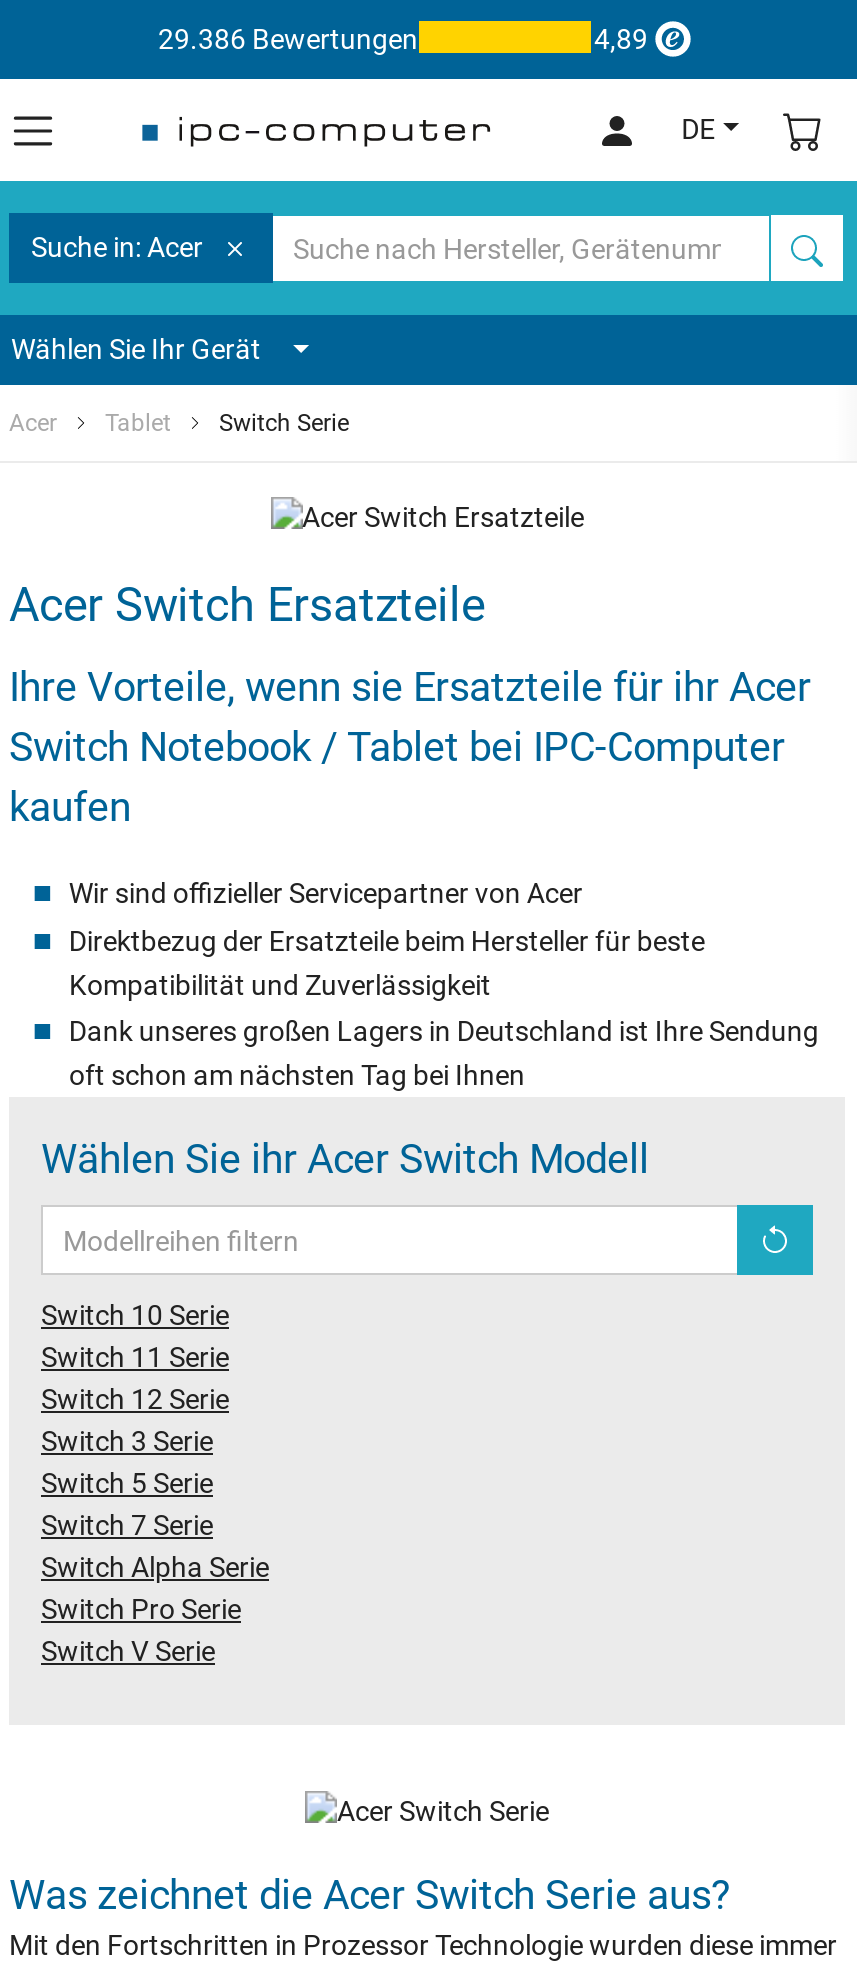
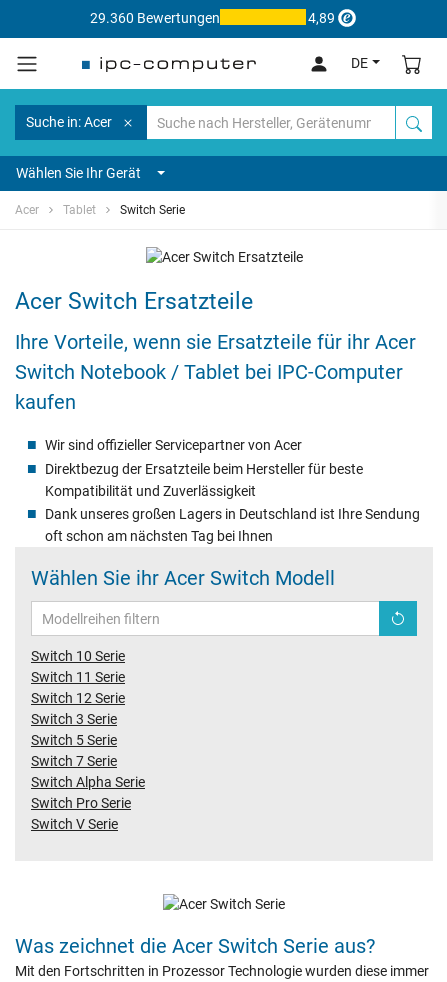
[158,22,418,54] 29.386 Bewertungen -> [89,9,219,25] 29.360 Bewertungen

